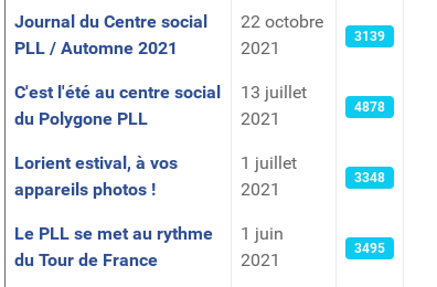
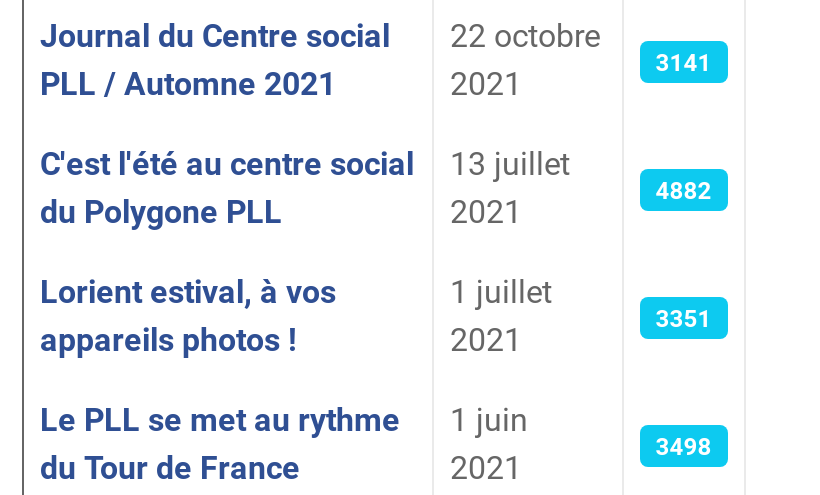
[354,29,385,44] 3139 -> [656,48,712,76] 3141
[354,99,385,115] 4878 -> [656,176,712,204] 4882
[354,170,385,185] 3348 -> [656,304,712,332] 3351
[354,241,385,256] 3495 -> [656,432,712,460] 3498

